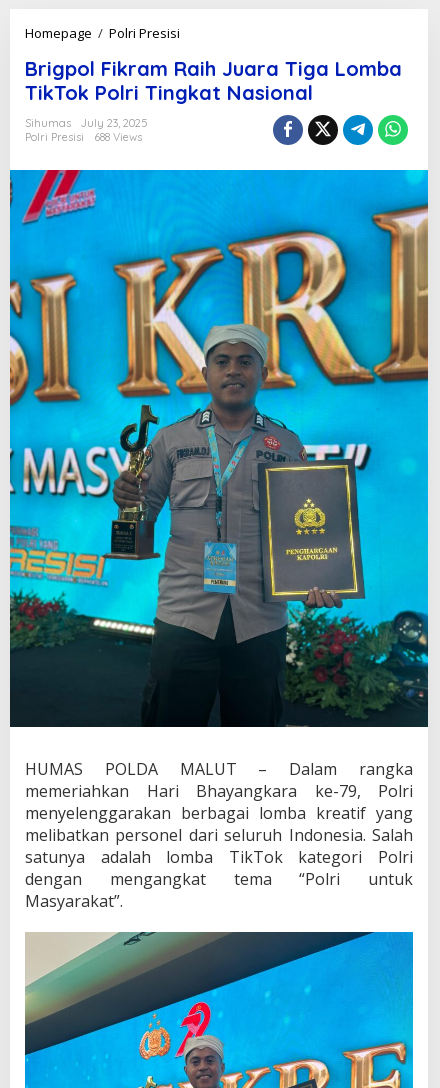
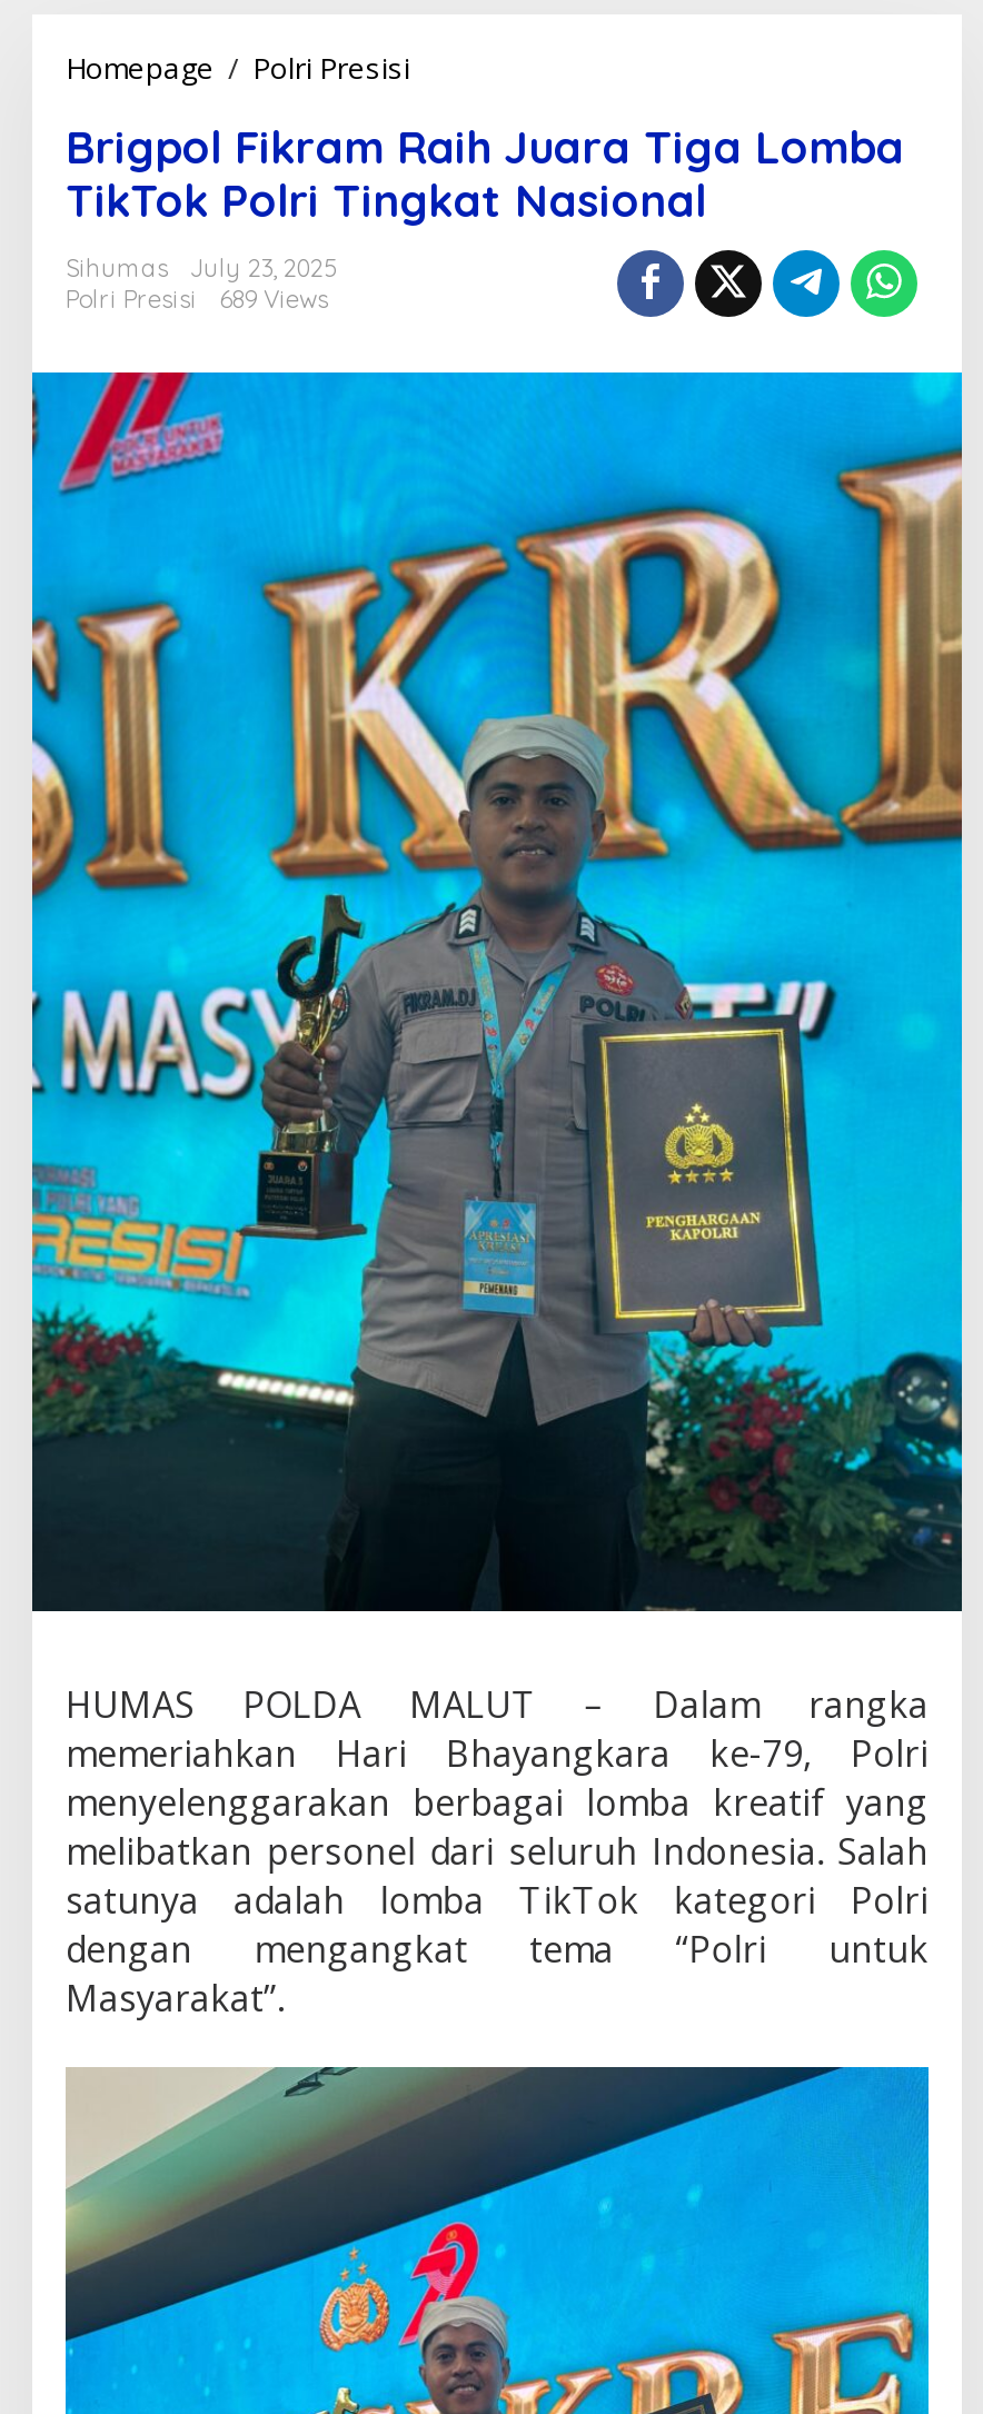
[25,130,142,144] Polri Presisi 688 Views -> [66,283,328,314] Polri Presisi 689 Views

